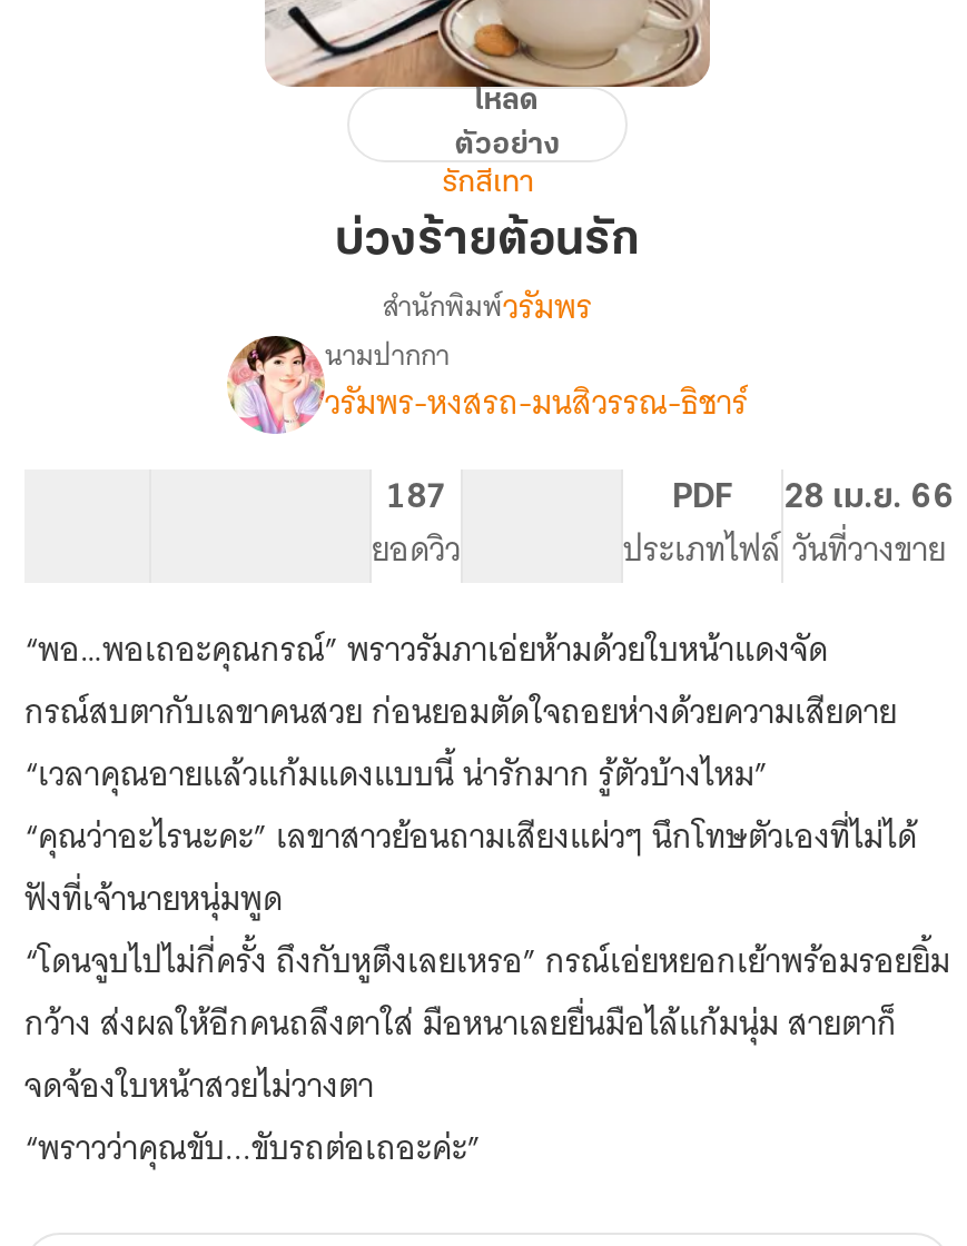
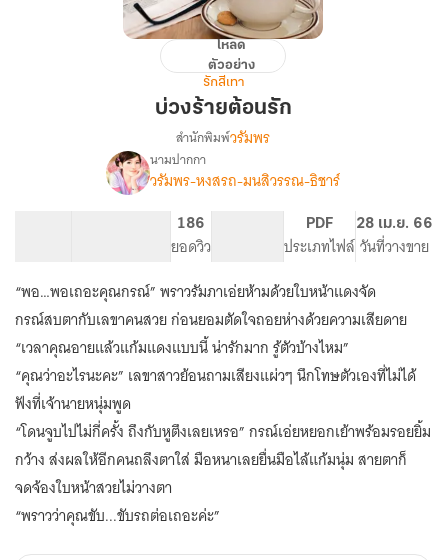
[386,481,446,516] 187 -> [177,216,205,232] 186

